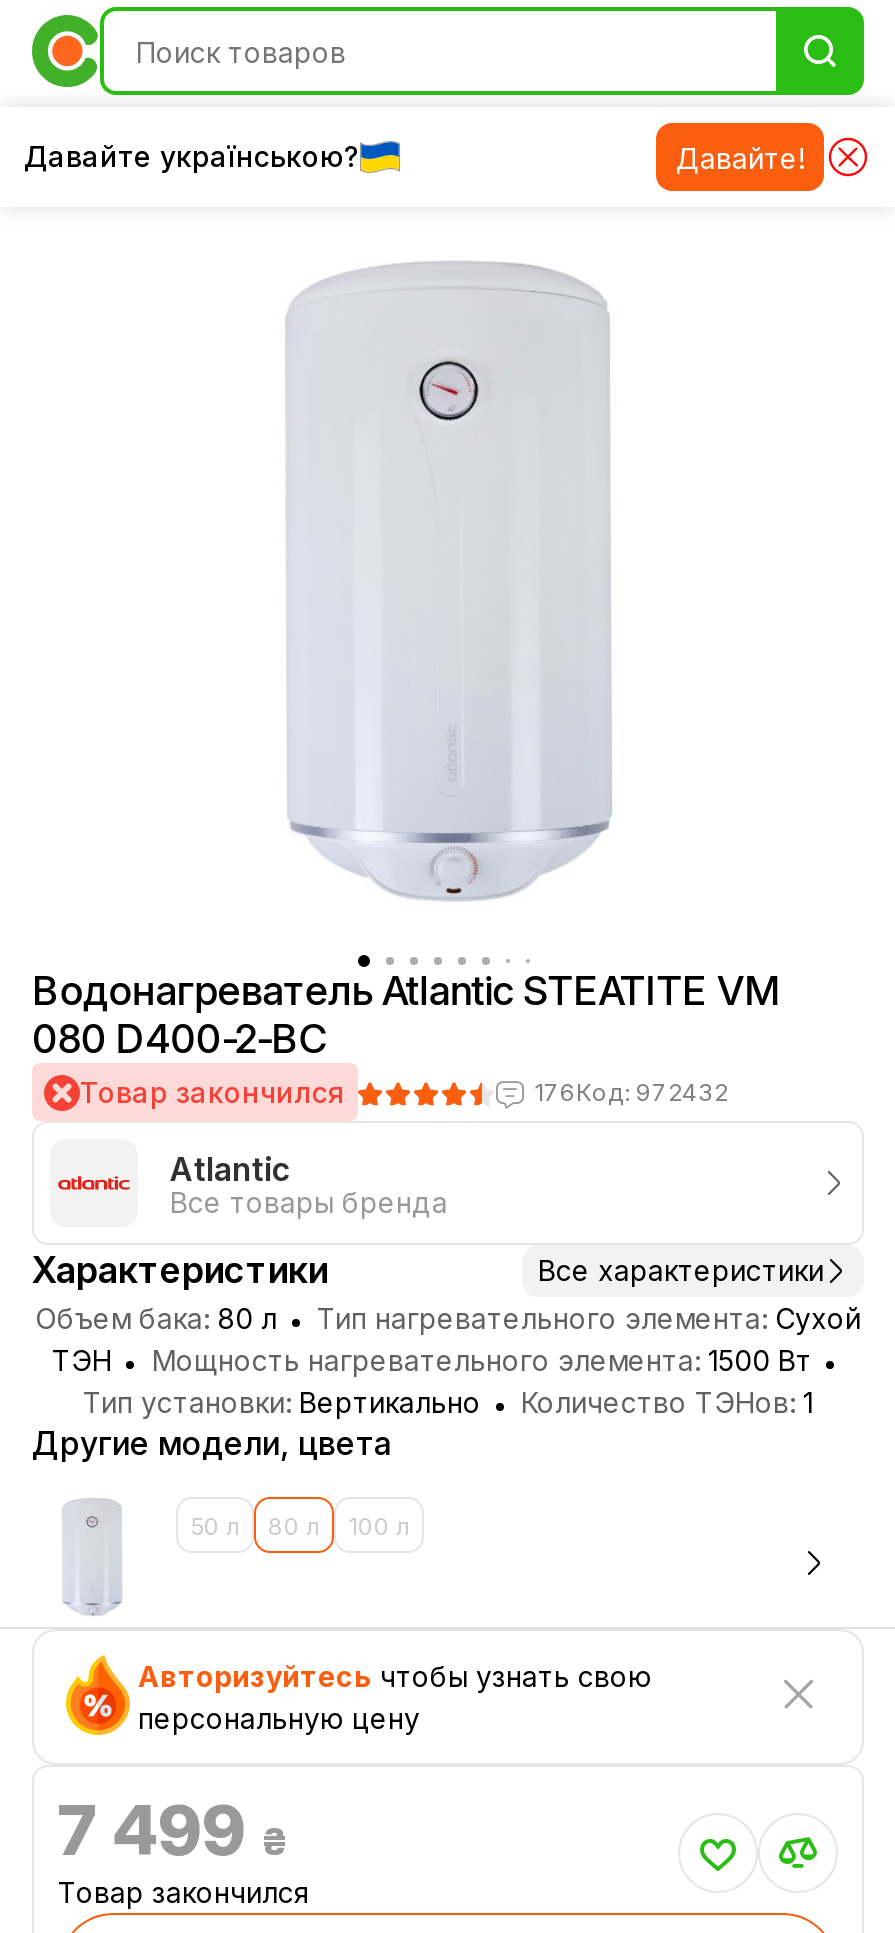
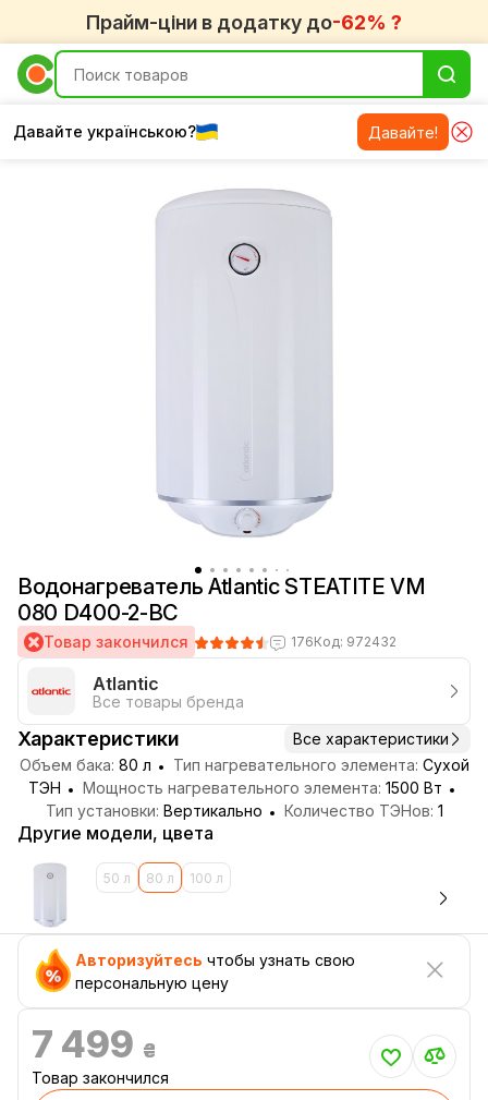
none -> [86,10,402,33] Прайм-ціни в додатку до-62% ?

